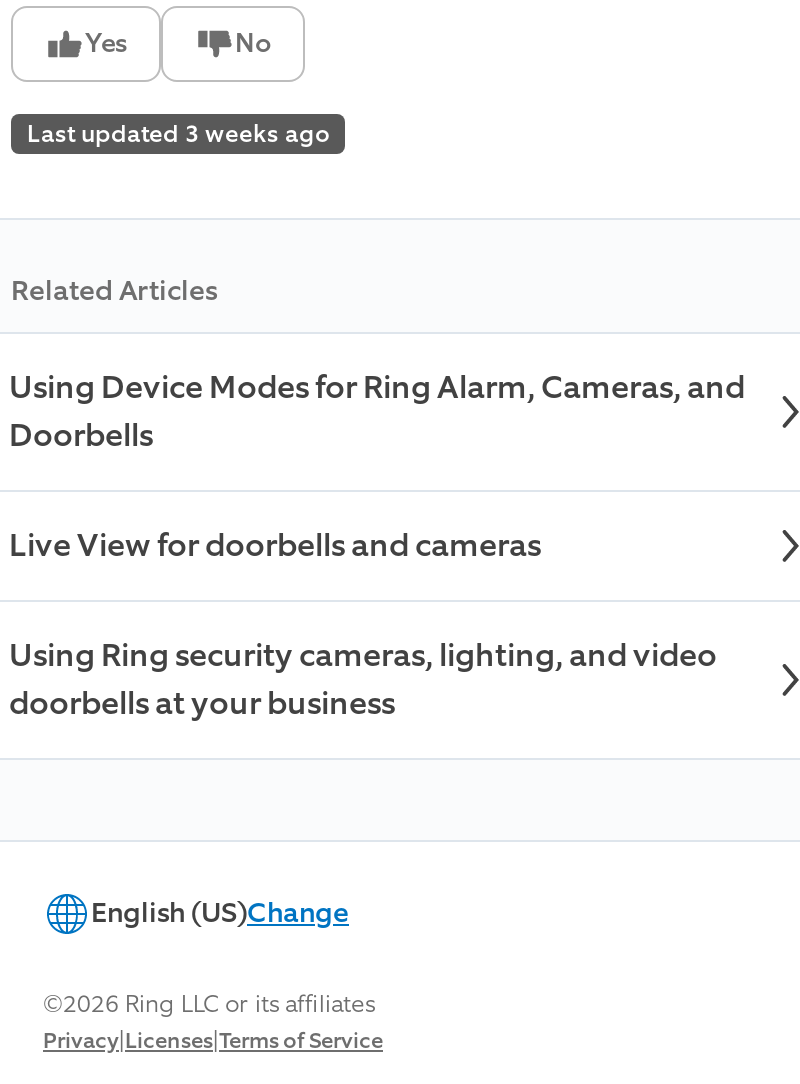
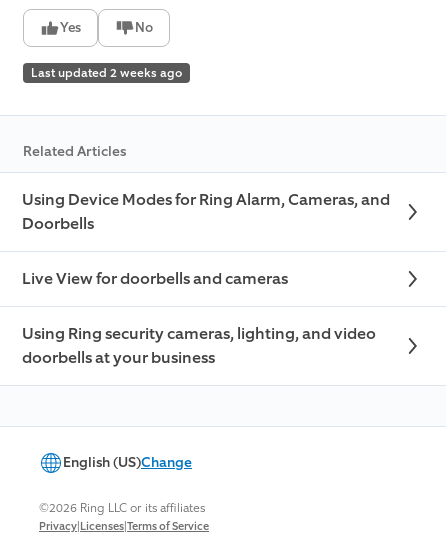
[27,117,329,149] Last updated 3 weeks ago -> [31,65,182,81] Last updated 2 weeks ago

